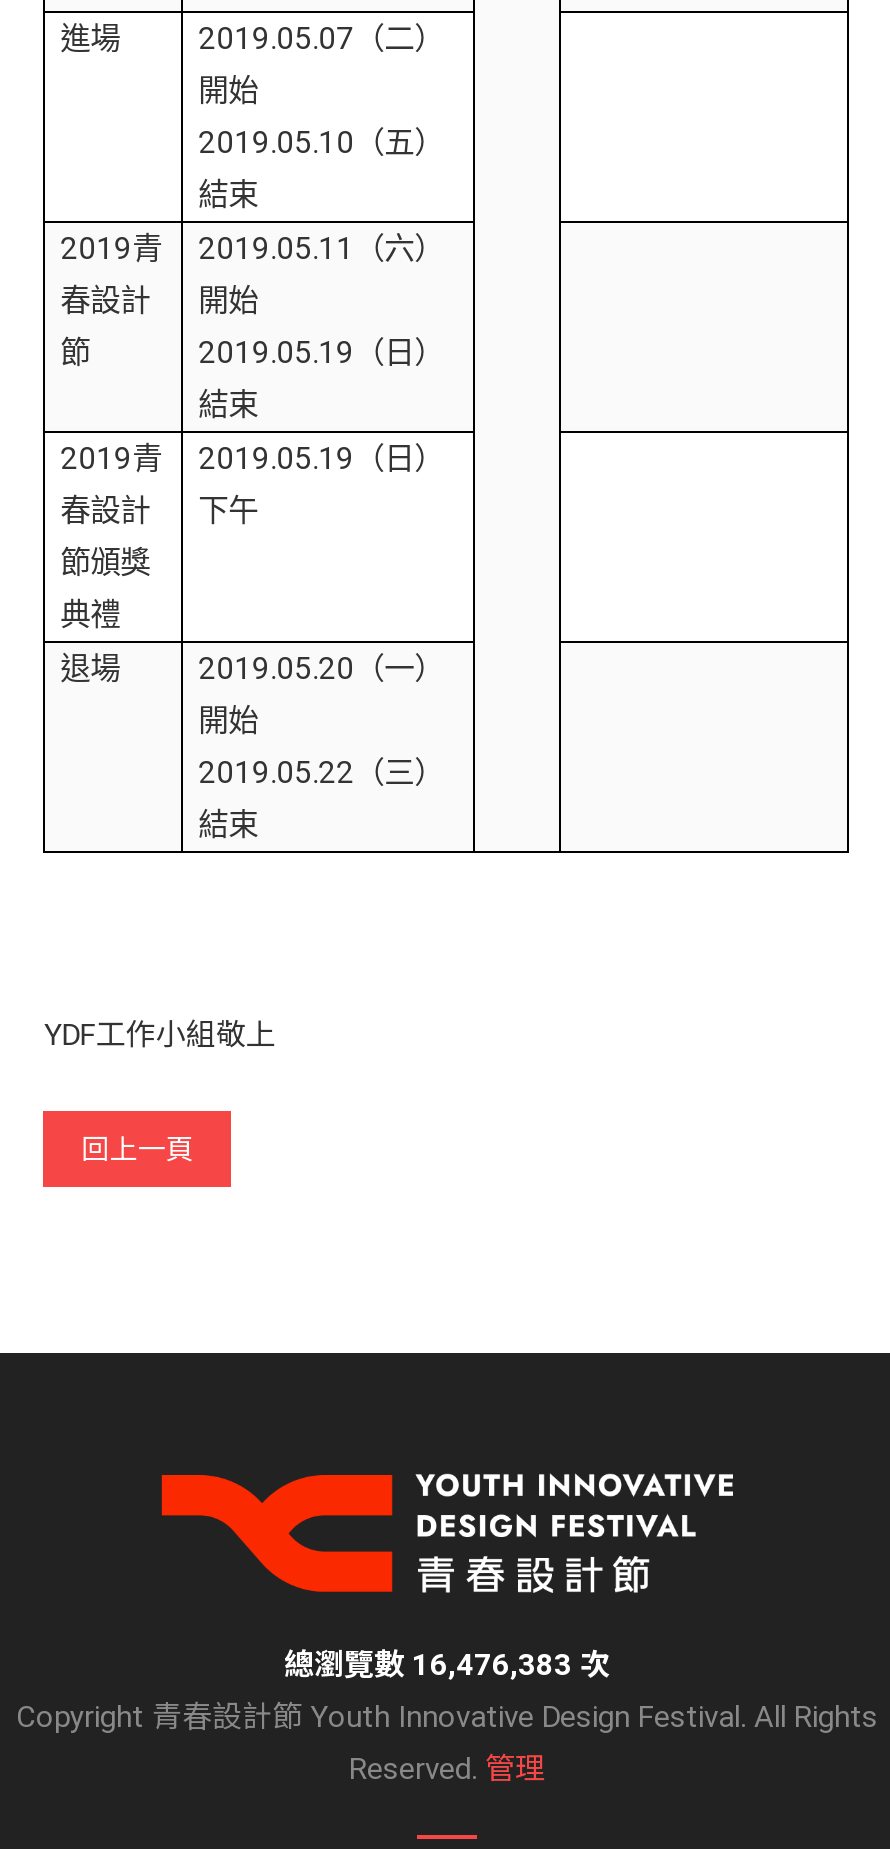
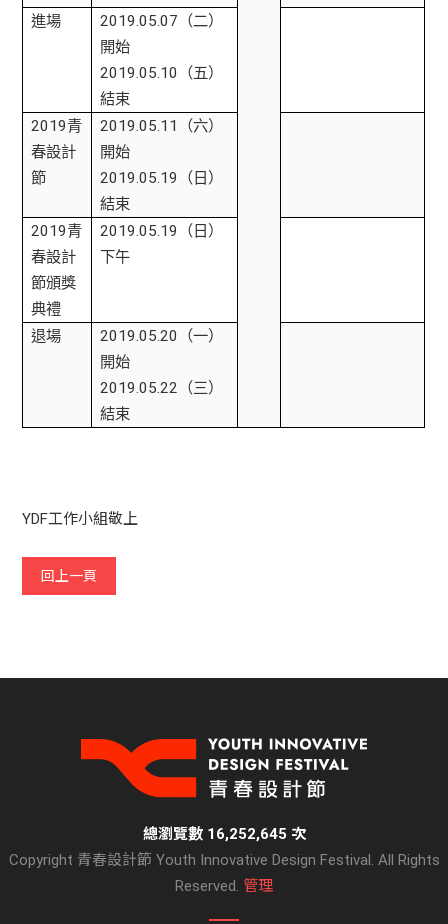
[284,1646,610,1682] 總瀏覽數 16,476,383 次 -> [142,824,305,842] 總瀏覽數 16,252,645 次

